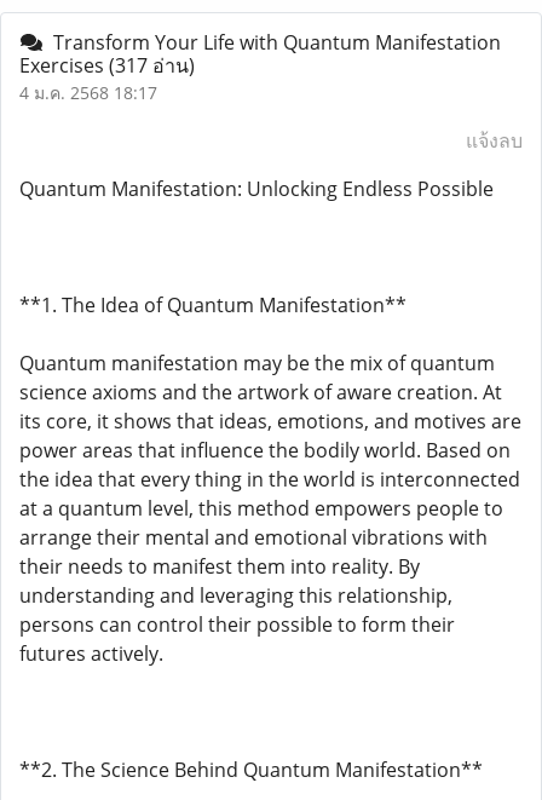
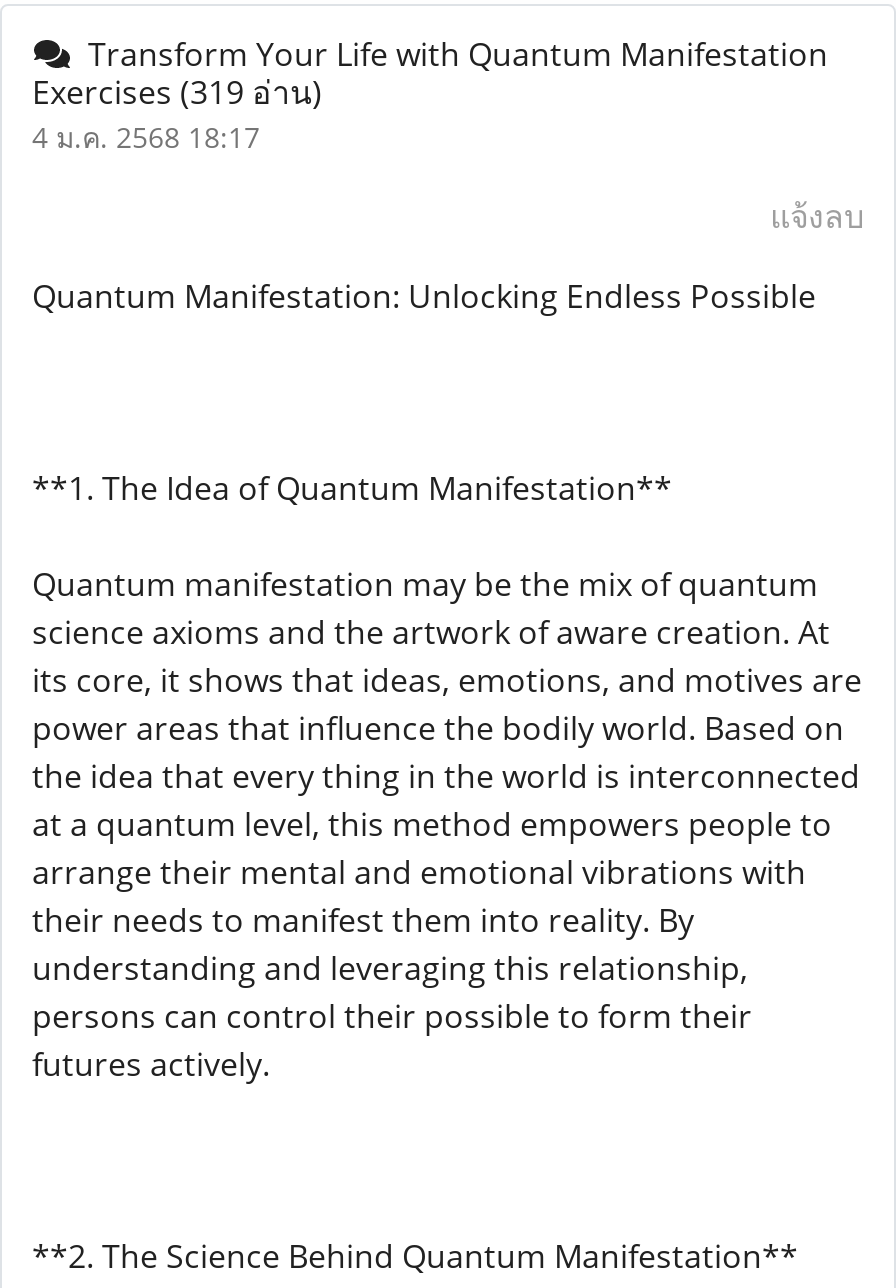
[19,52,195,79] Exercises (317 อ่าน) -> [32,70,322,114] Exercises (319 อ่าน)

